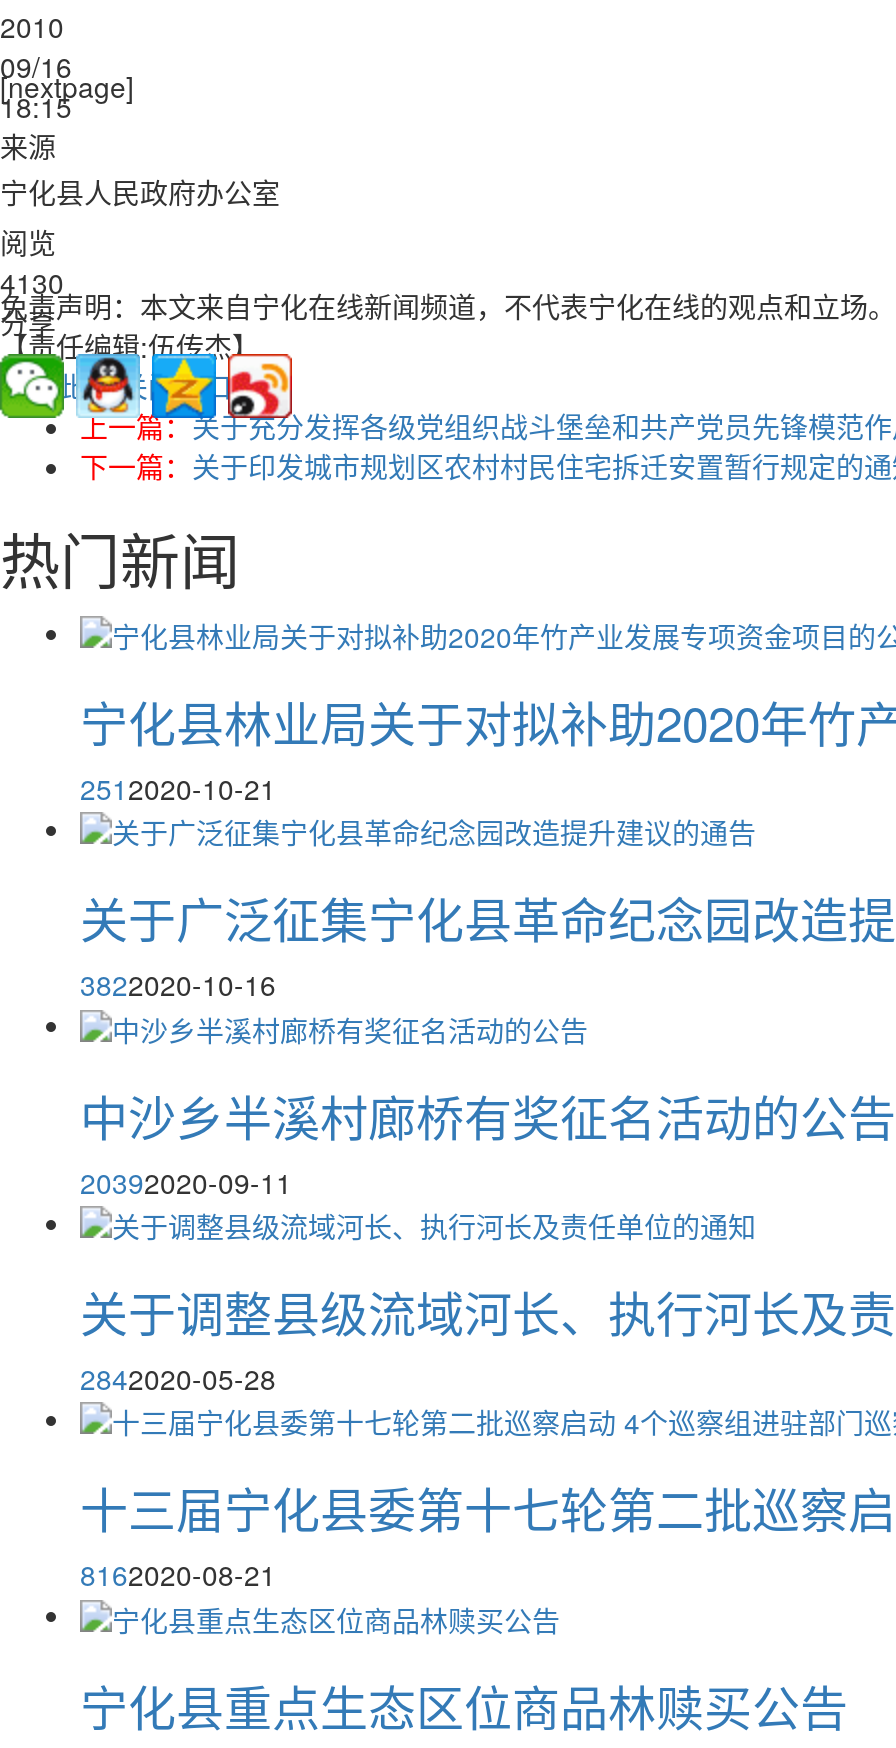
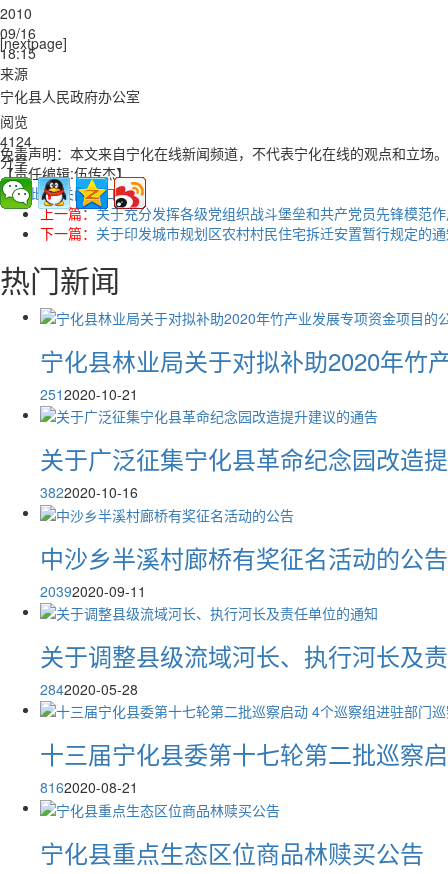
[0,261,64,301] 4130 -> [0,131,32,151] 4124

